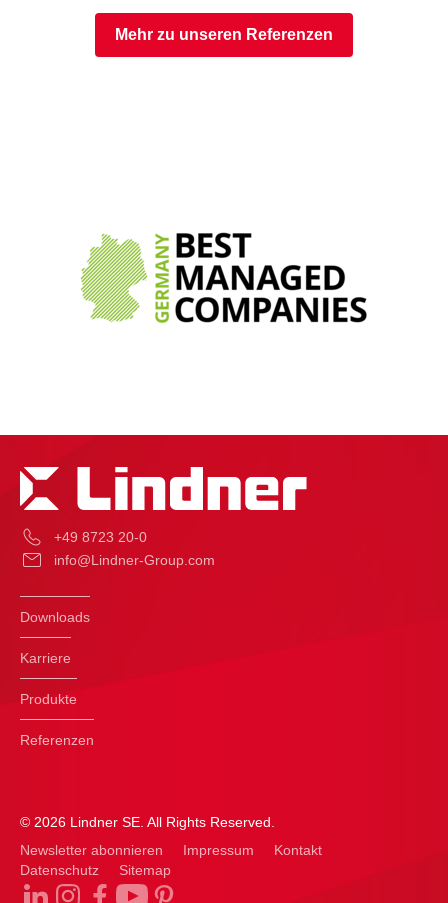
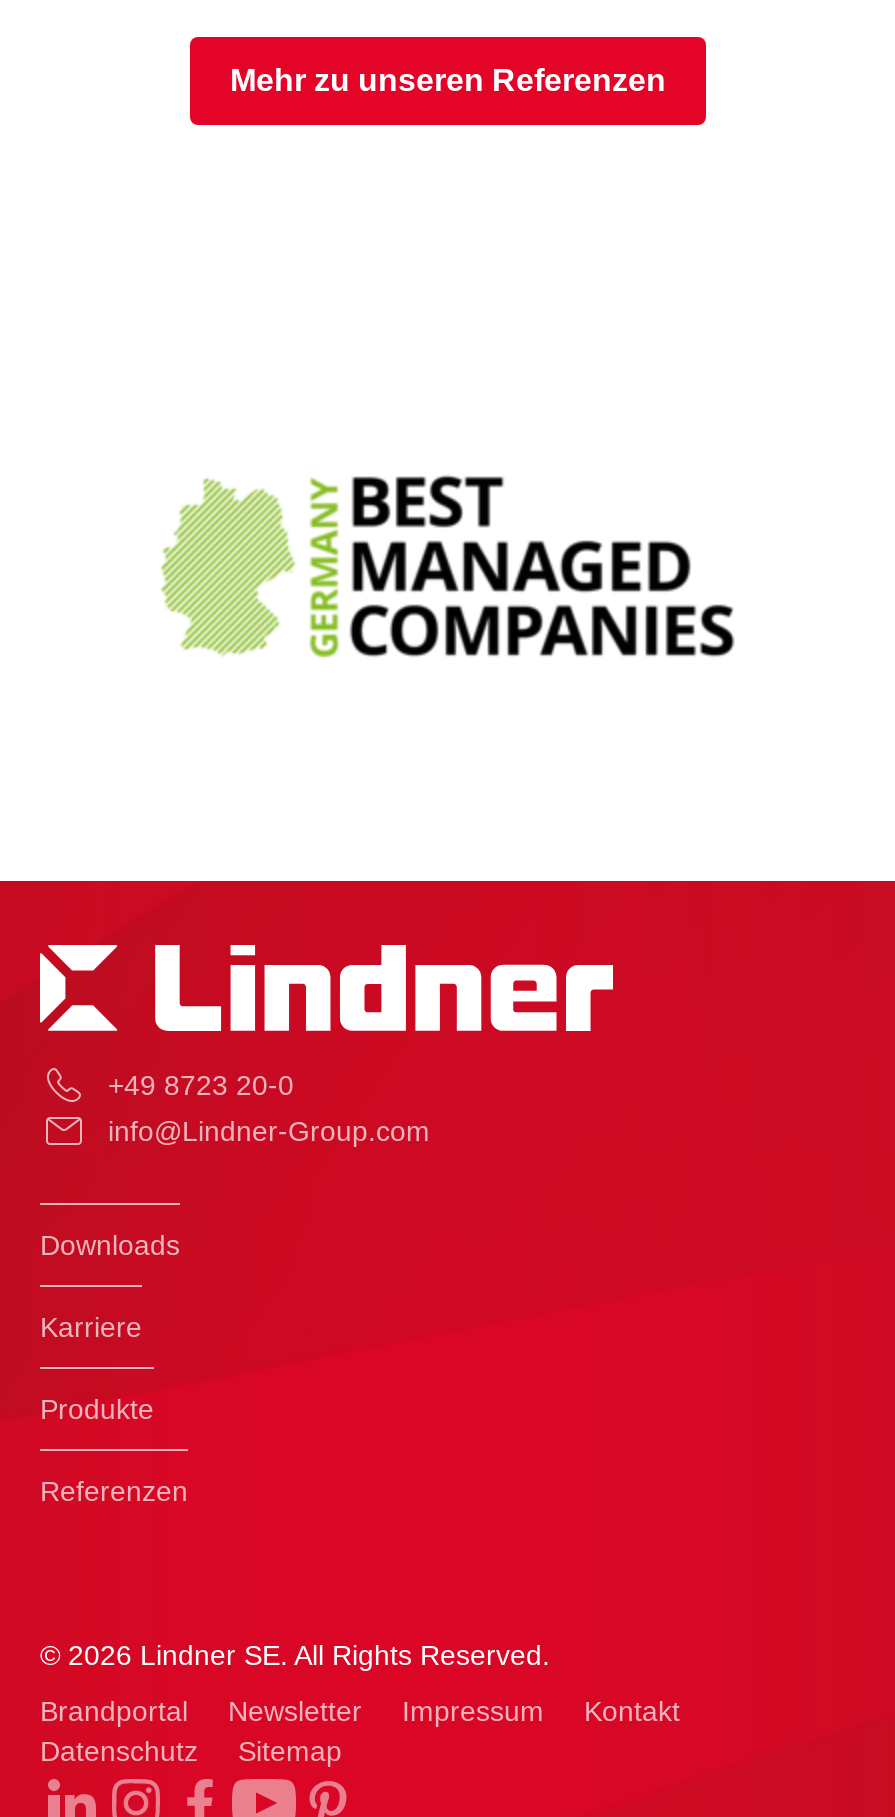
[20,842,163,858] Newsletter abonnieren -> [40,1695,362,1727] Brandportal | Newsletter

